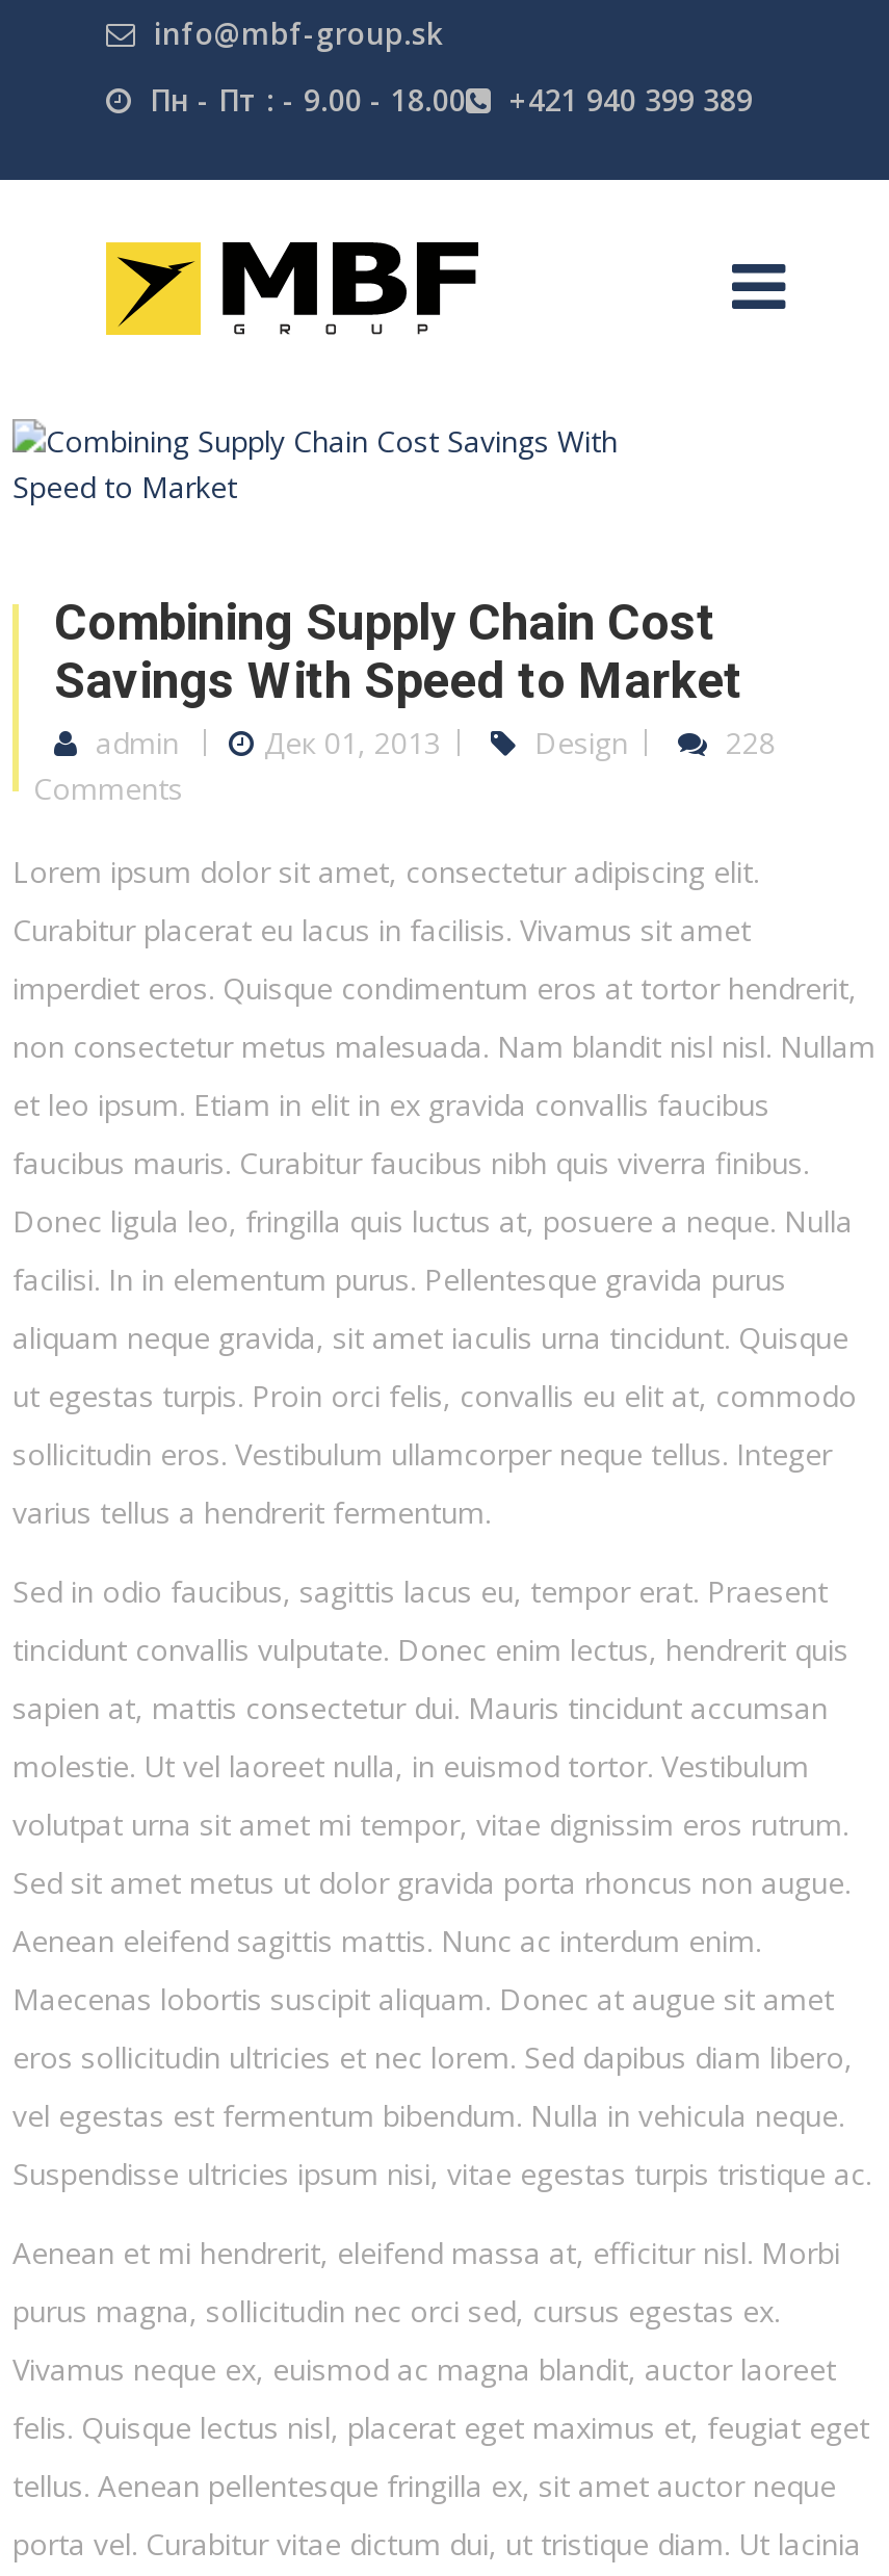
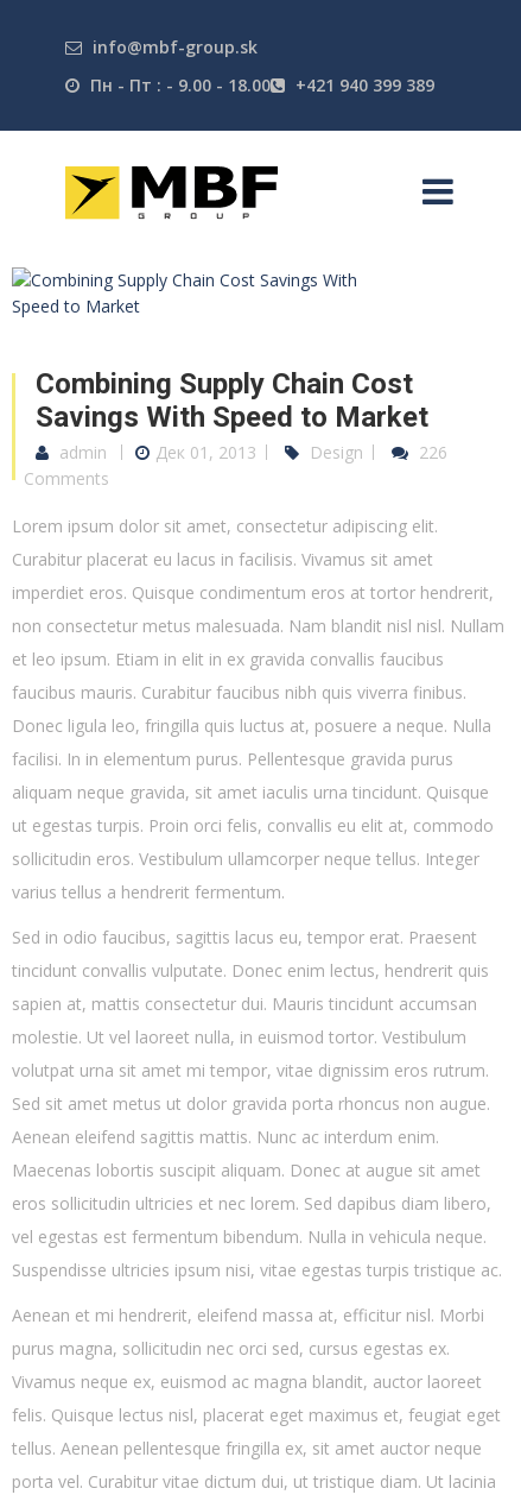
[726,724,776,763] 228 -> [419,441,447,464] 226

